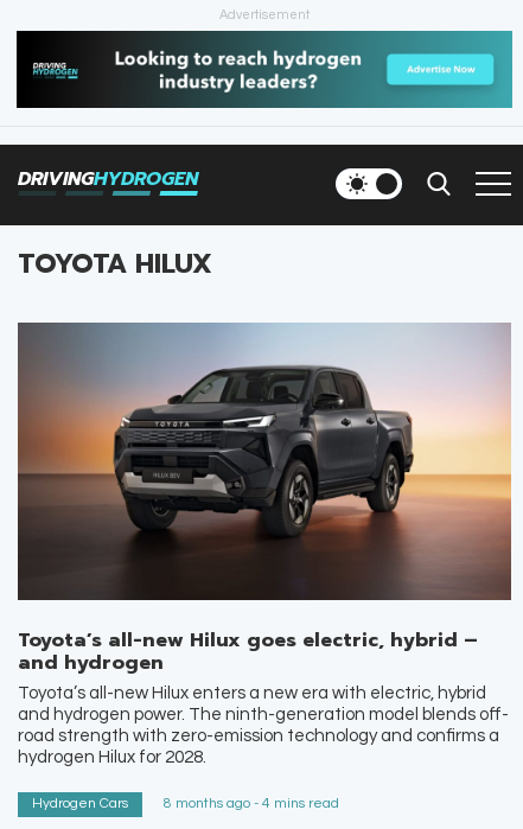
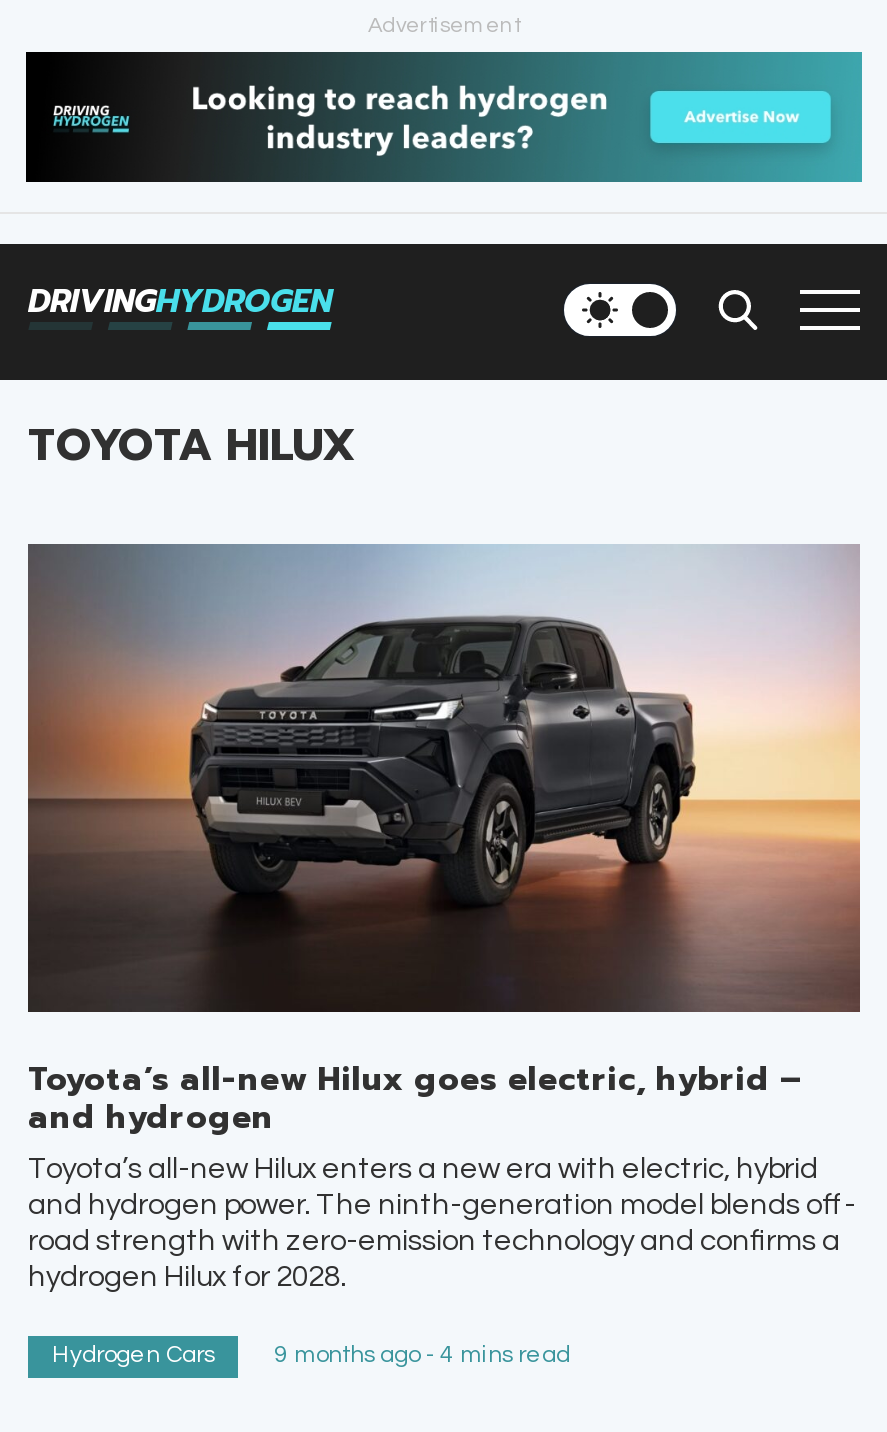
[164,796,339,812] 8 months ago - 4 mins read -> [274,1343,570,1369] 9 months ago - 4 mins read

